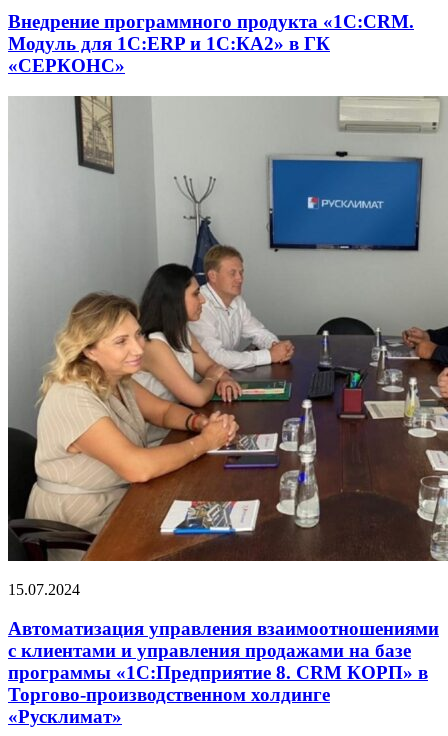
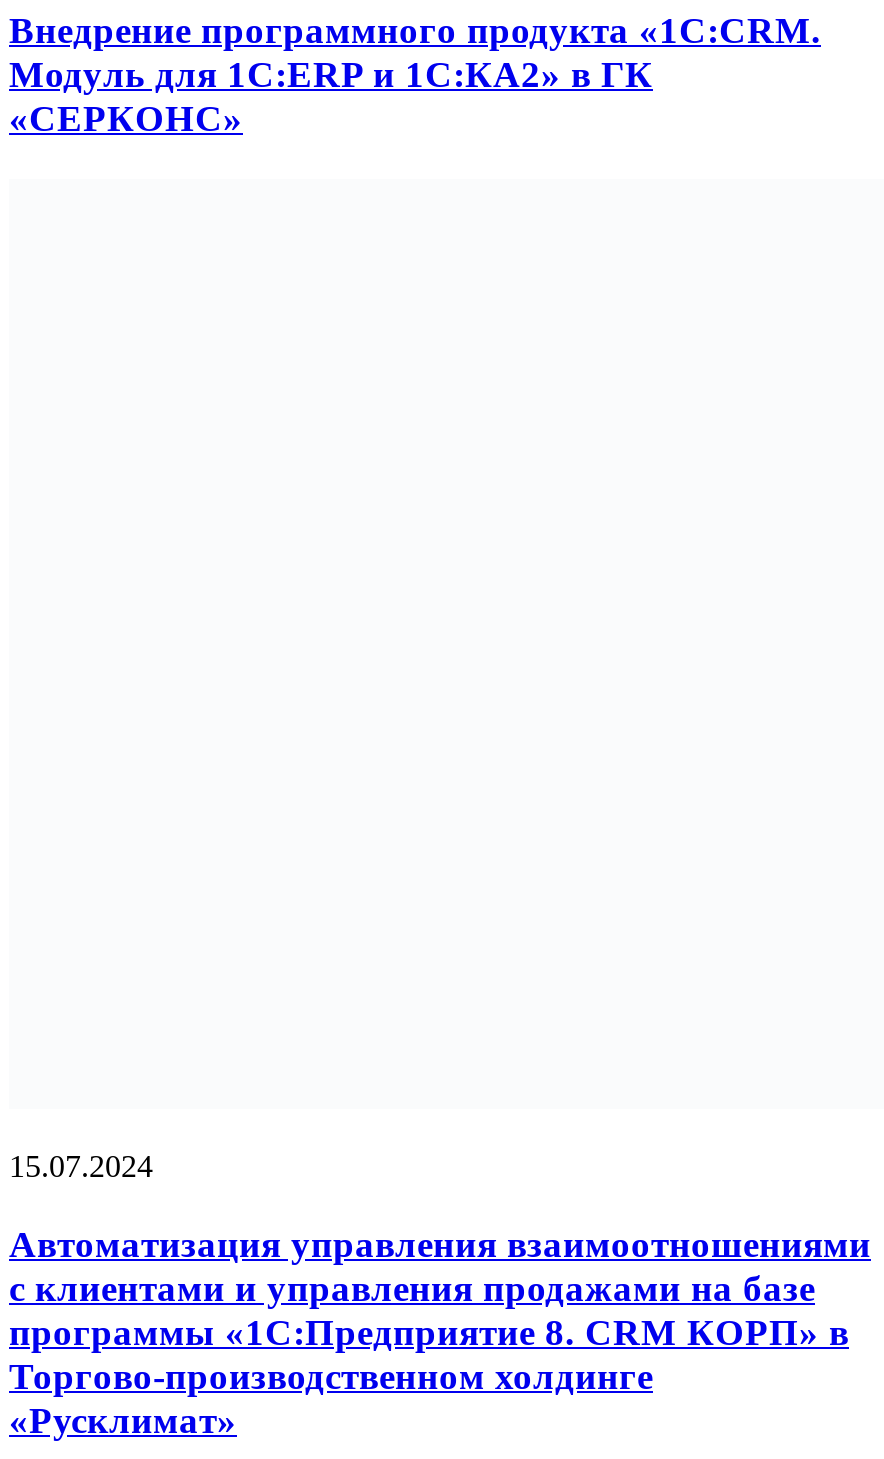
[7,95,445,562] [image] -> none

